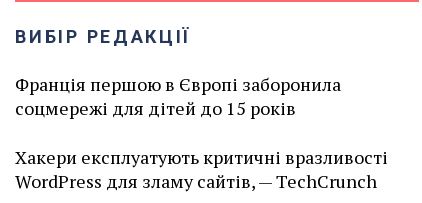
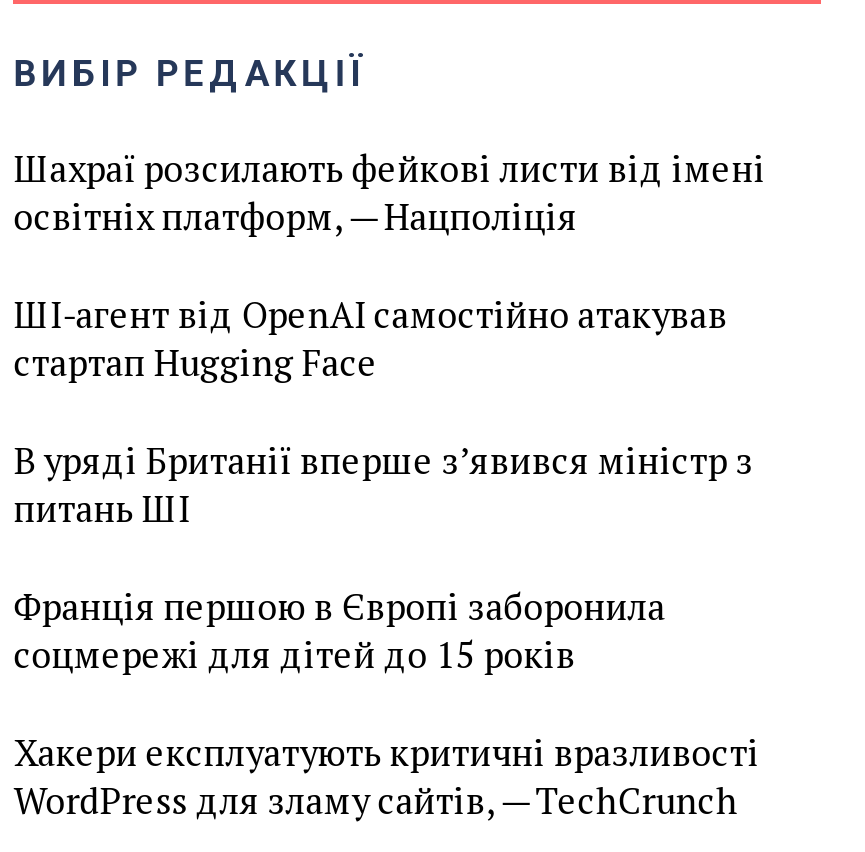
none -> [14,144,766,532] Шахраї розсилають фейкові листи від імені | освітніх платформ, — Нацполіція | ШІ-агент від OpenAI самостійно атакував | стартап Hugging Face | В уряді Британії вперше зʼявився міністр з | питань ШІ

